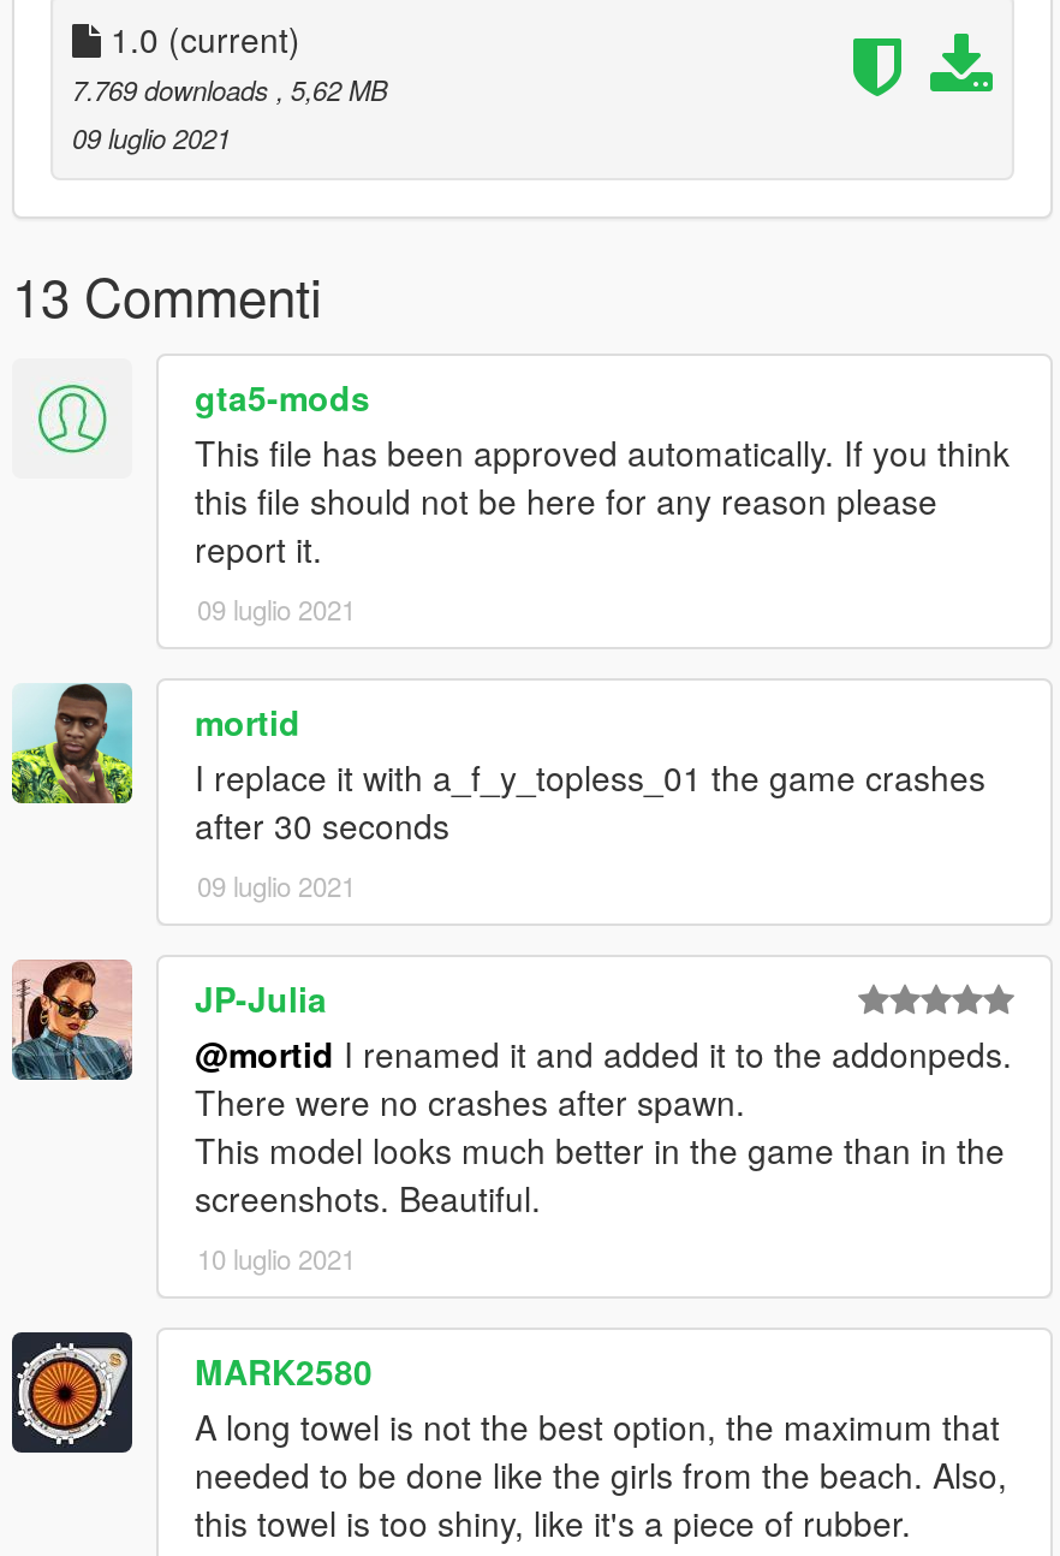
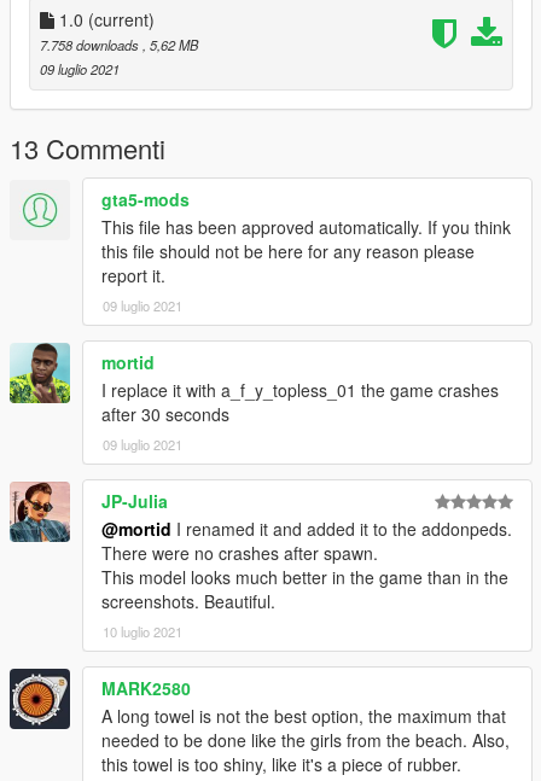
[72,69,387,107] 7.769 downloads, 5,62 MB -> [40,34,198,54] 7.758 downloads, 5,62 MB

